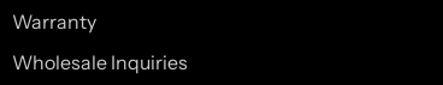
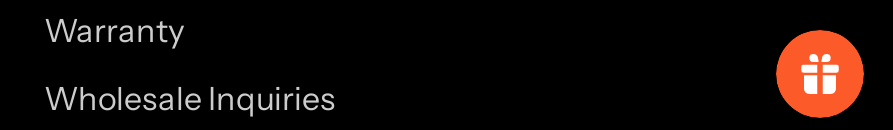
none -> [774,28,866,120] [image]

